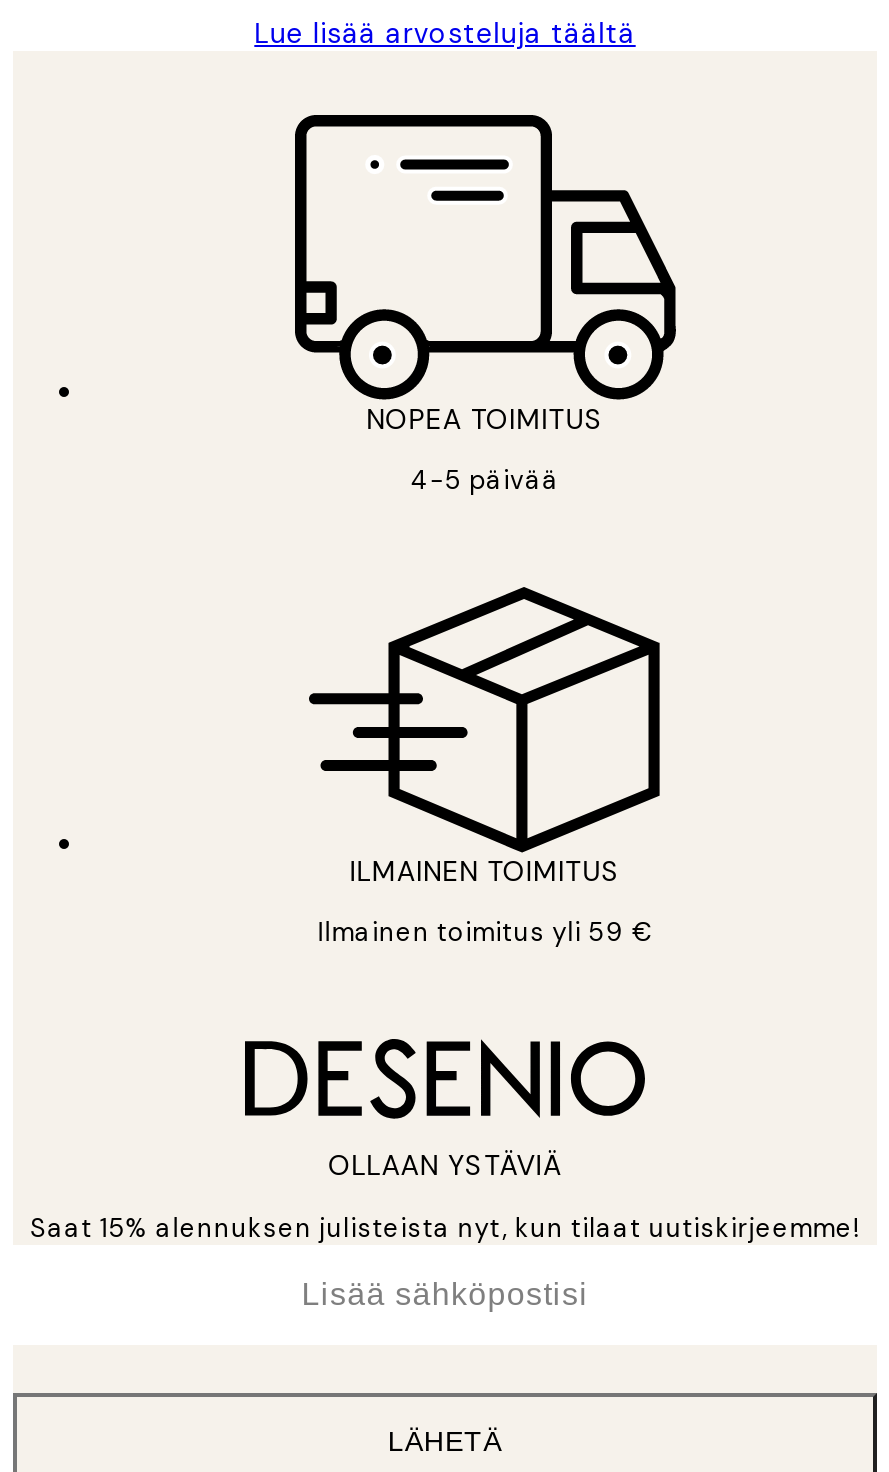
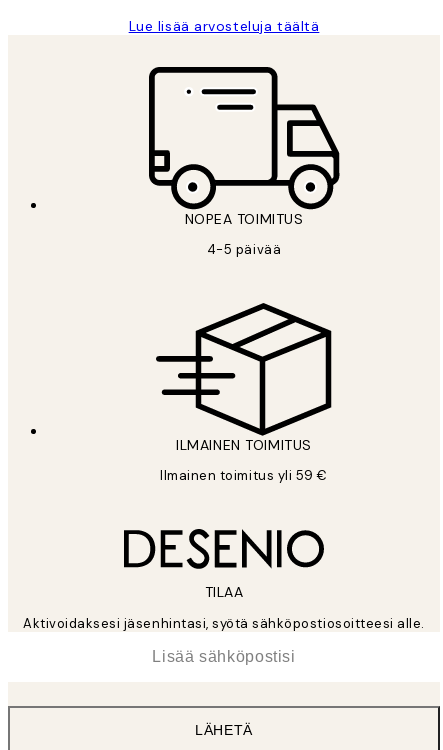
[328,1148,562,1184] OLLAAN YSTÄVIÄ -> [205,583,243,601] TILAA
[30,1212,860,1246] Saat 15% alennuksen julisteista nyt, kun tilaat uutiskirjeemme! -> [23,615,425,632] Aktivoidaksesi jäsenhintasi, syötä sähköpostiosoitteesi alle.

